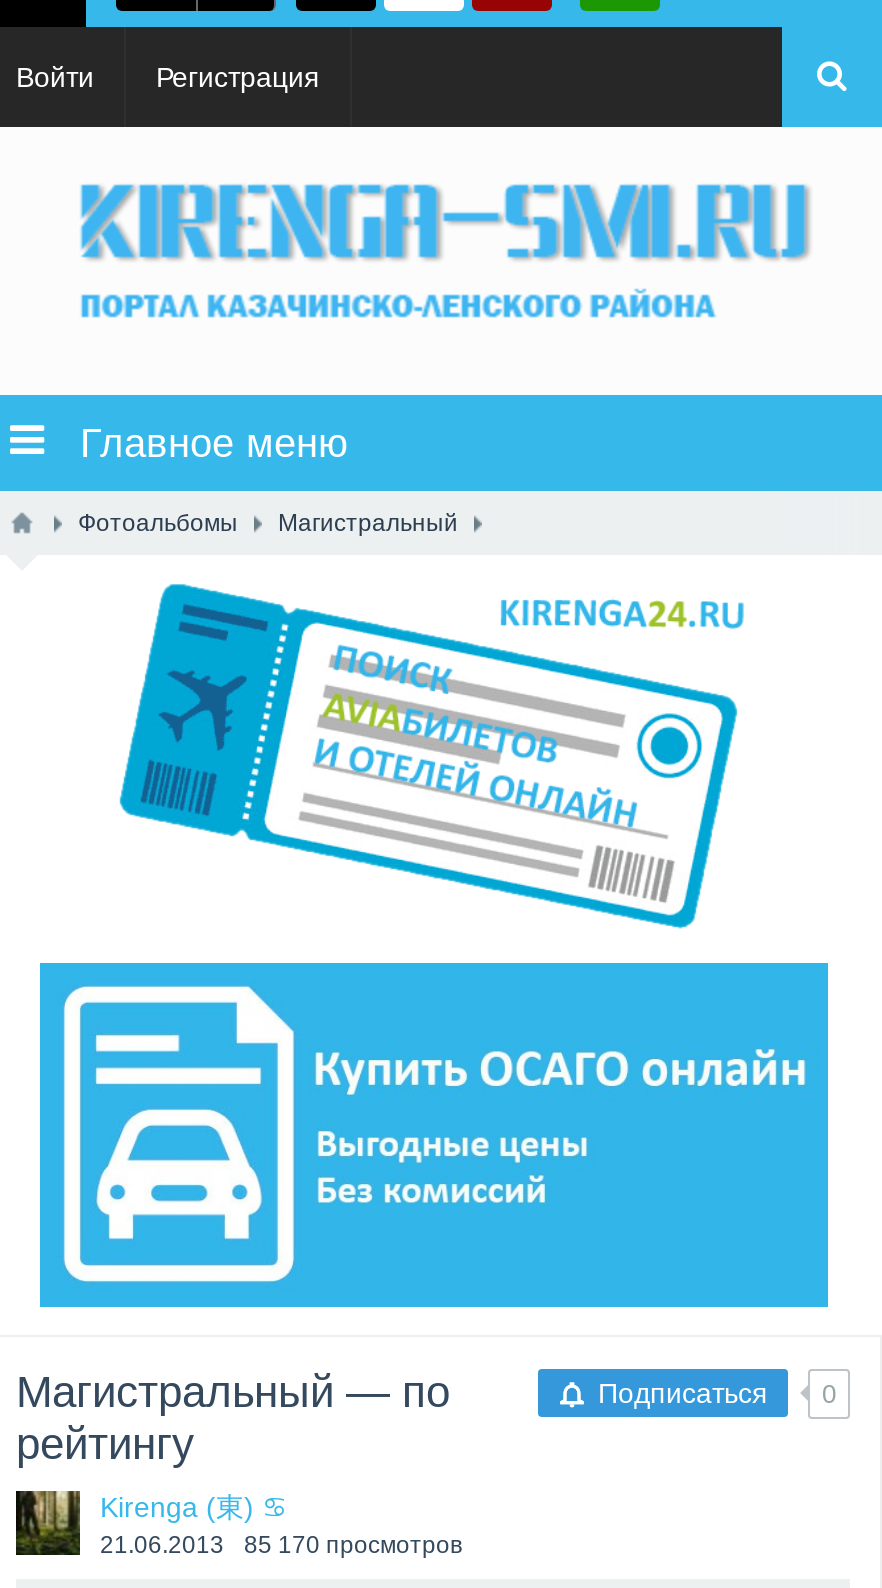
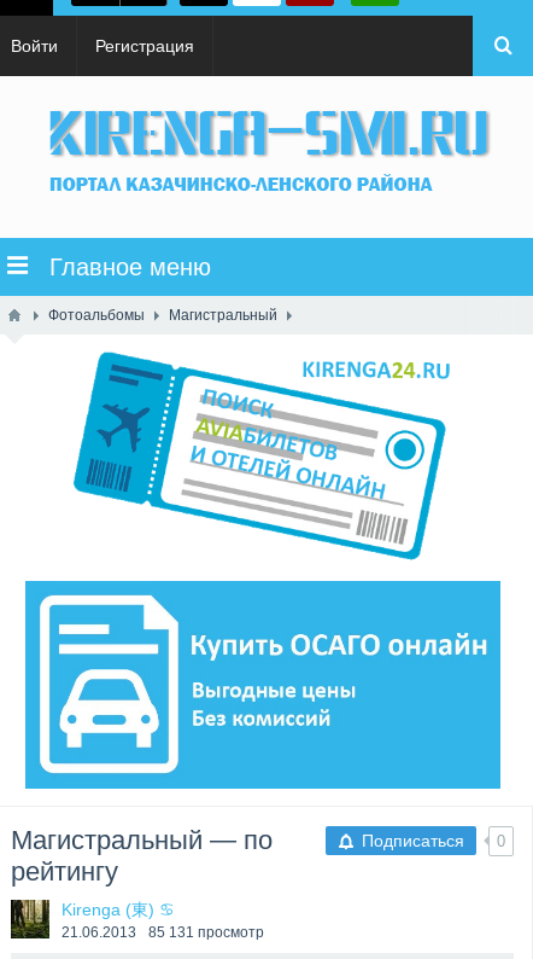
[100,1532,462,1560] 21.06.2013 85 170 просмотров -> [61,924,264,941] 21.06.2013 85 131 просмотр

